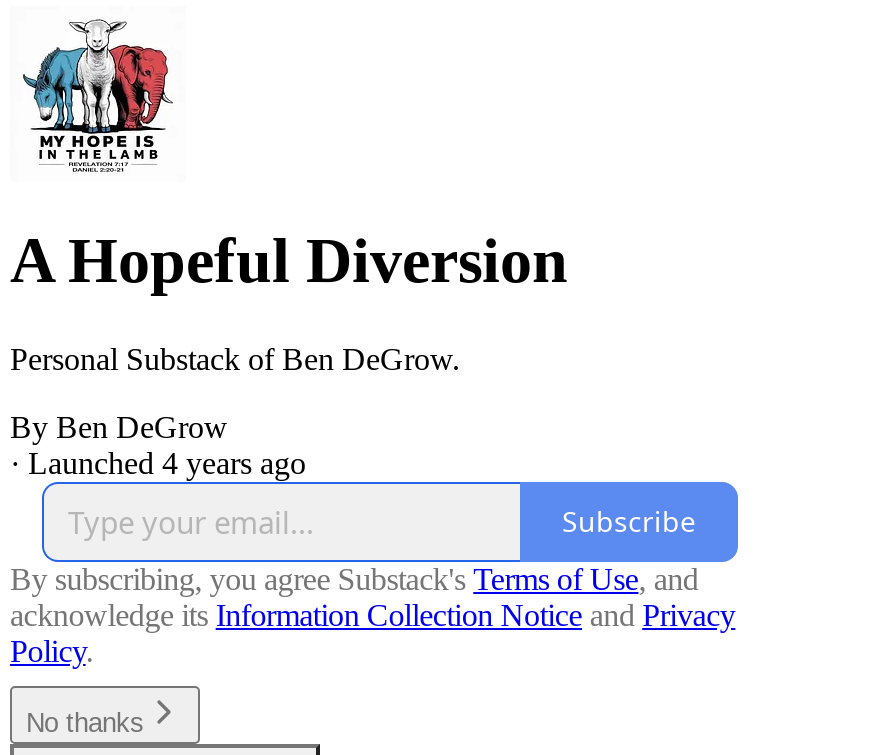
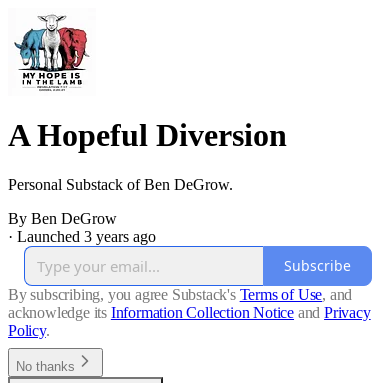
[10,446,306,480] · Launched 4 years ago -> [8,228,156,245] · Launched 3 years ago

